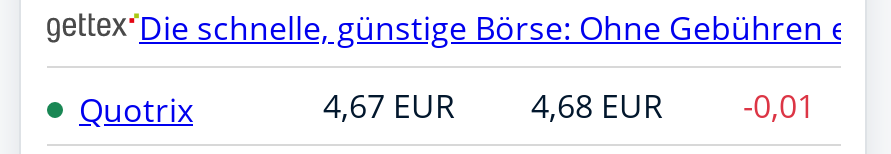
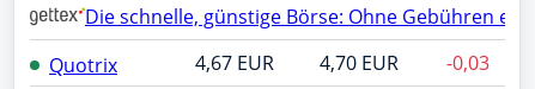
[531,84,663,128] 4,68 EUR -> [320,50,399,76] 4,70 EUR
[743,84,815,128] -0,01 -> [446,50,490,76] -0,03

